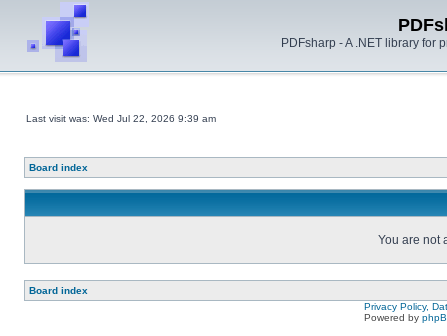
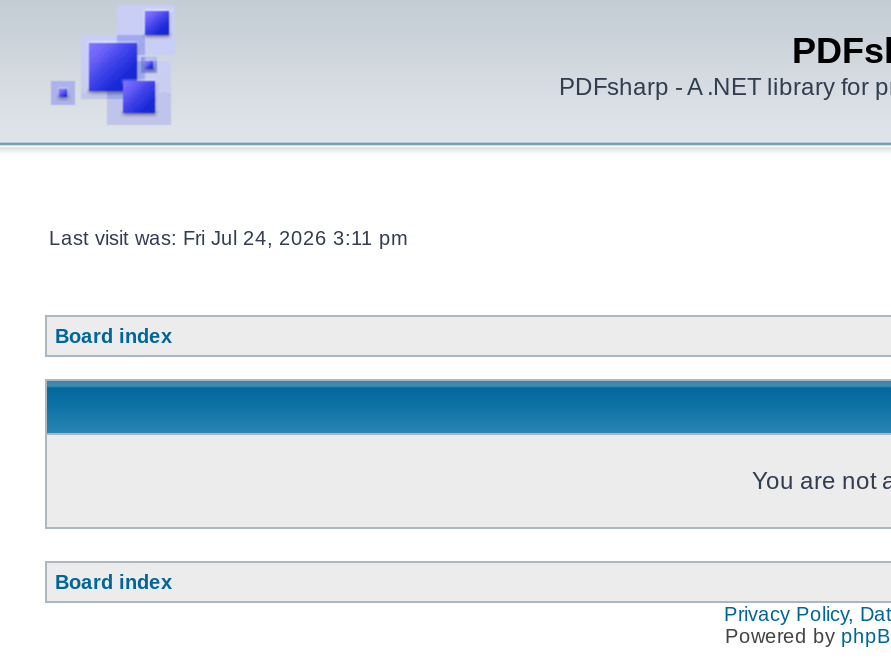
[26,113,216,124] Last visit was: Wed Jul 22, 2026 9:39 am -> [49,227,407,249] Last visit was: Fri Jul 24, 2026 3:11 pm

